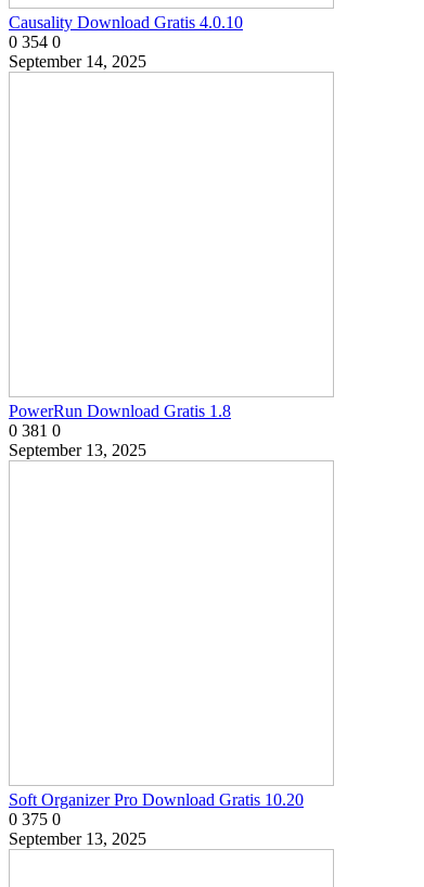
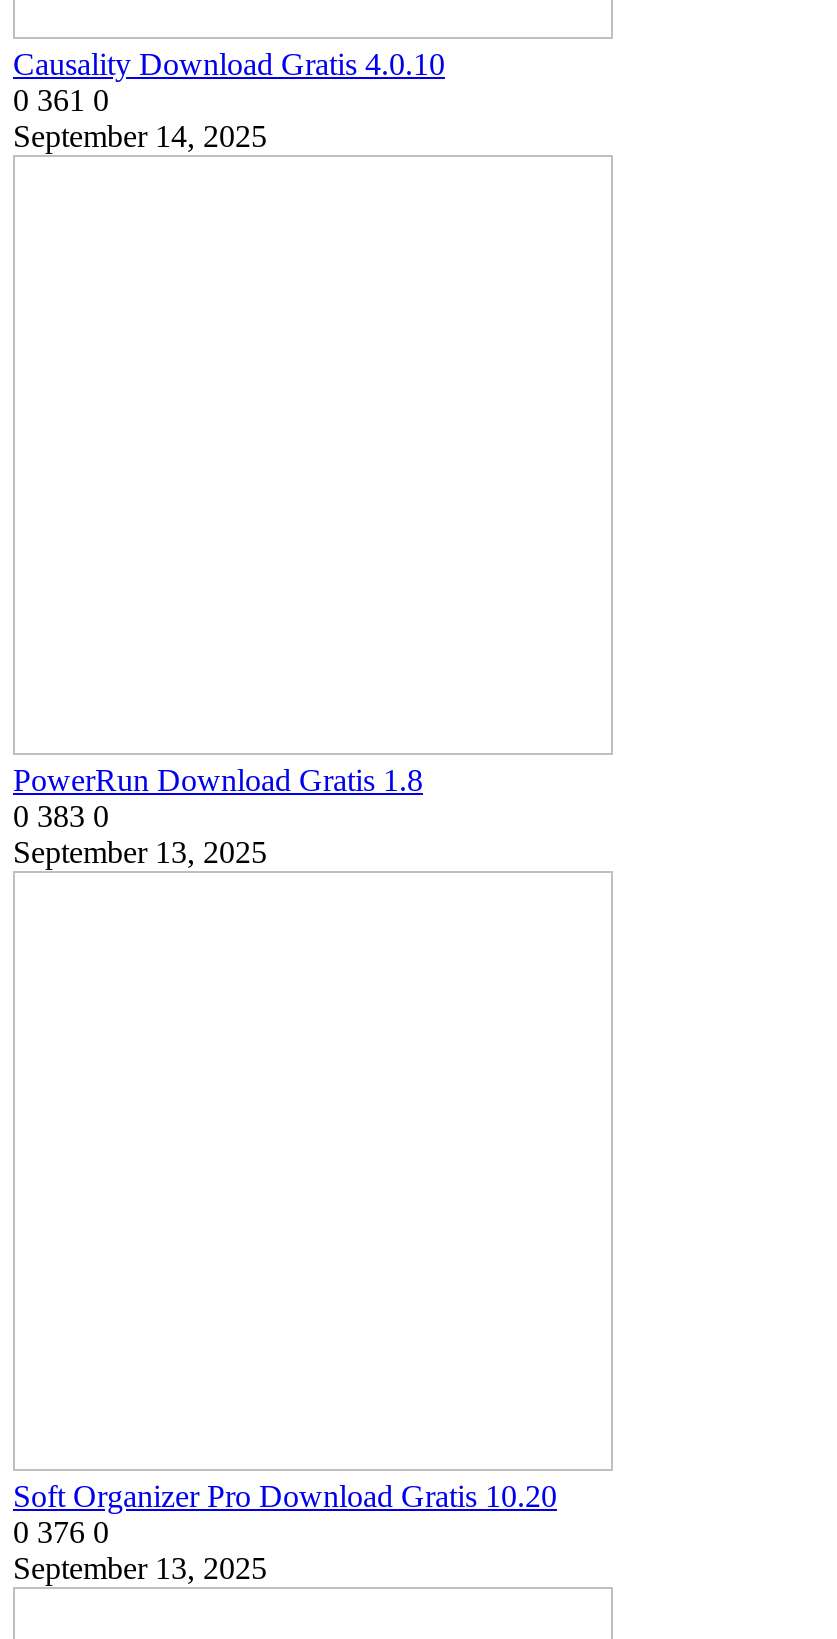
[9,33,61,51] 0 354 0 -> [13,83,109,117] 0 361 0
[9,421,61,440] 0 381 0 -> [13,799,109,833] 0 383 0
[9,810,61,828] 0 375 0 -> [13,1515,109,1549] 0 376 0

